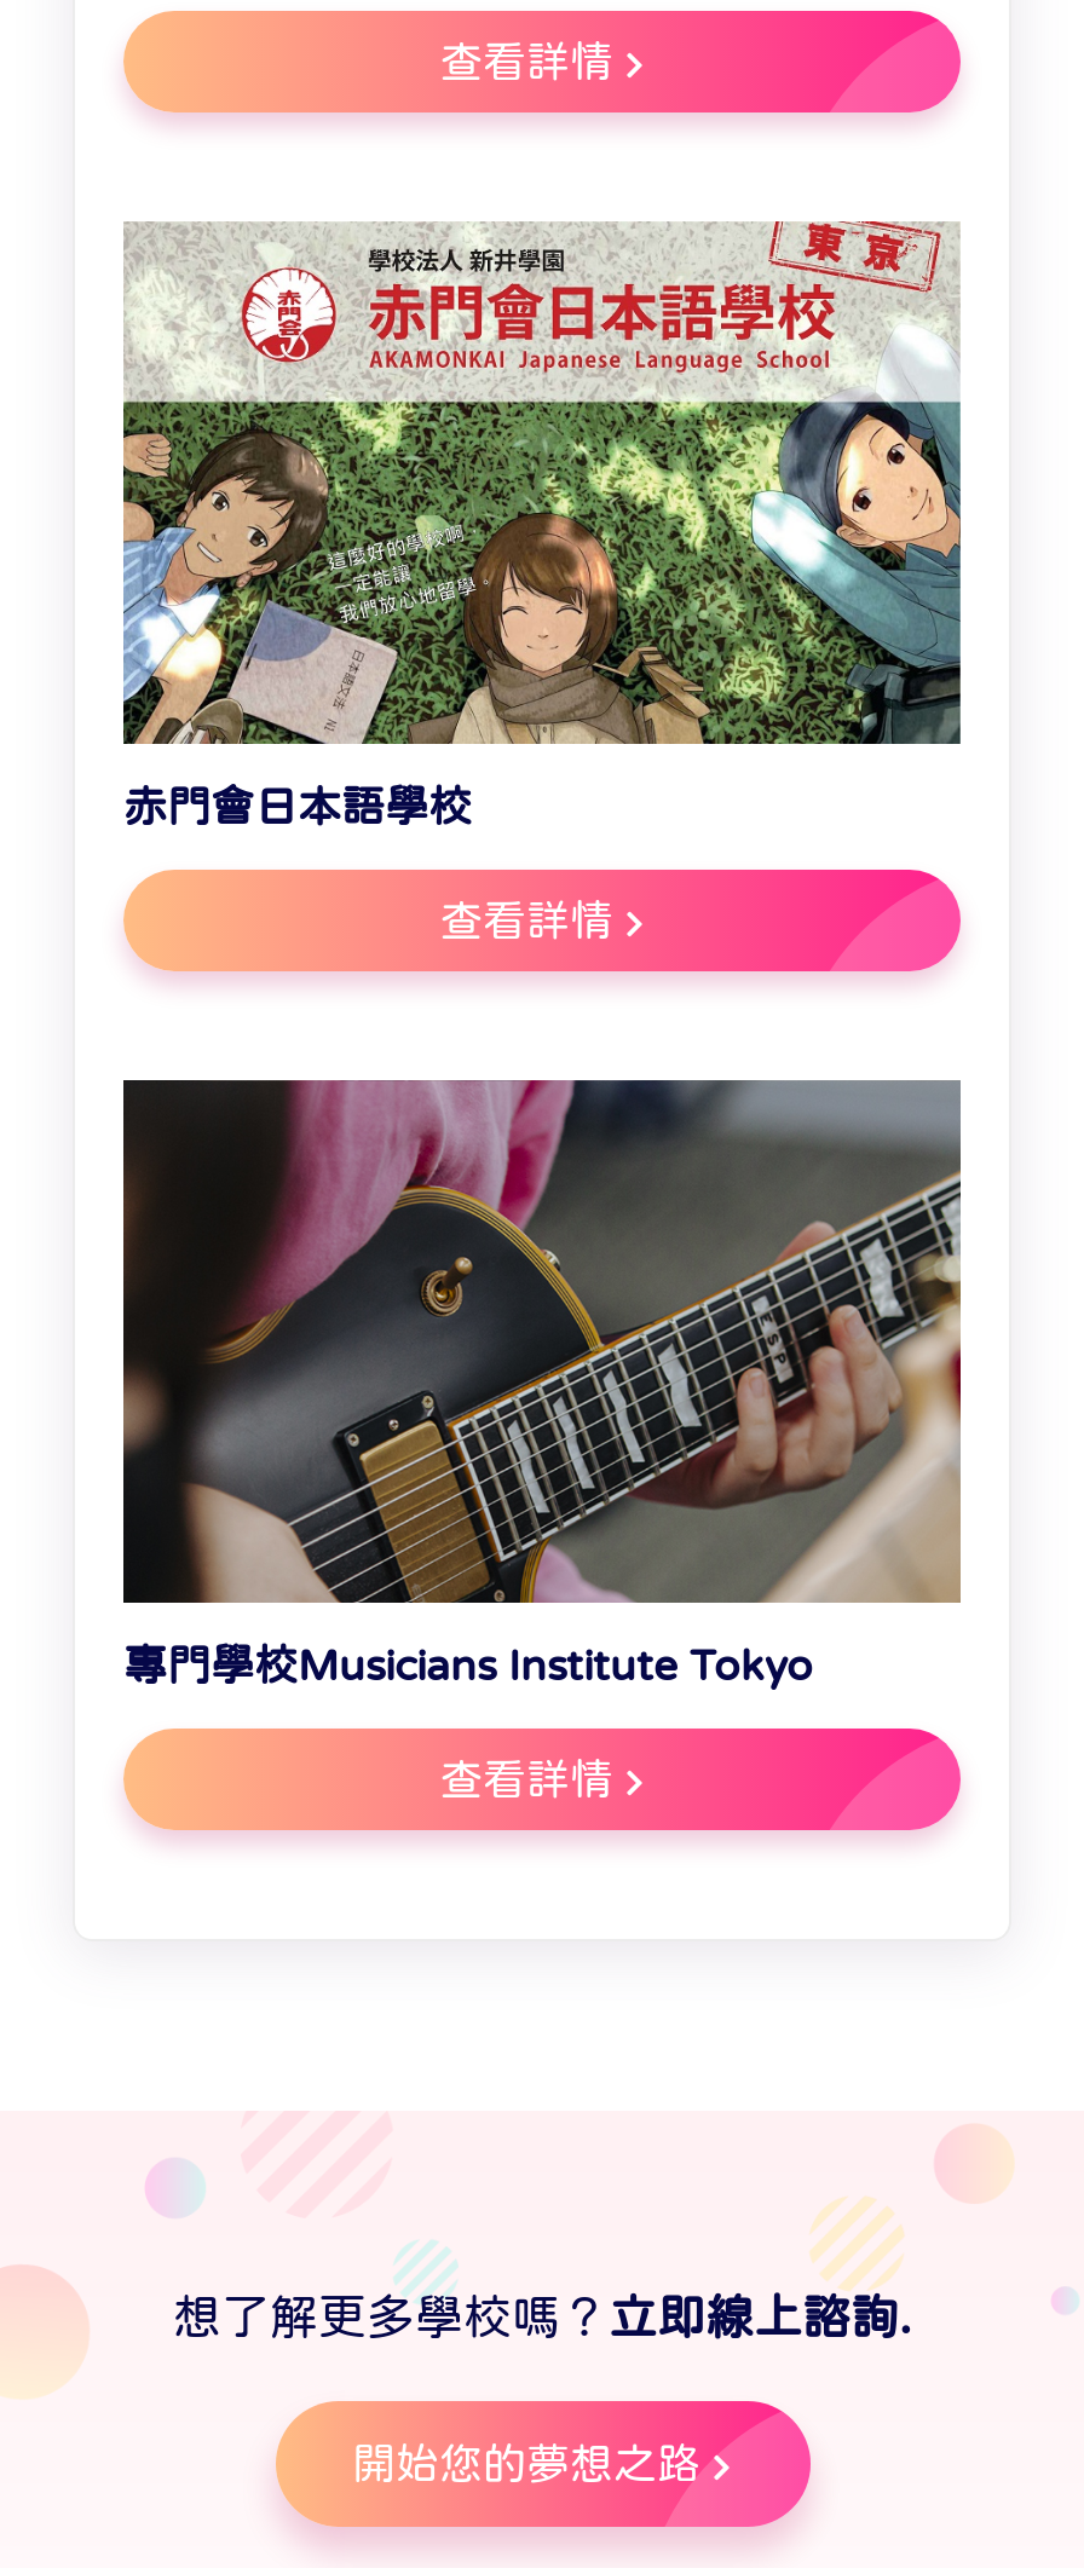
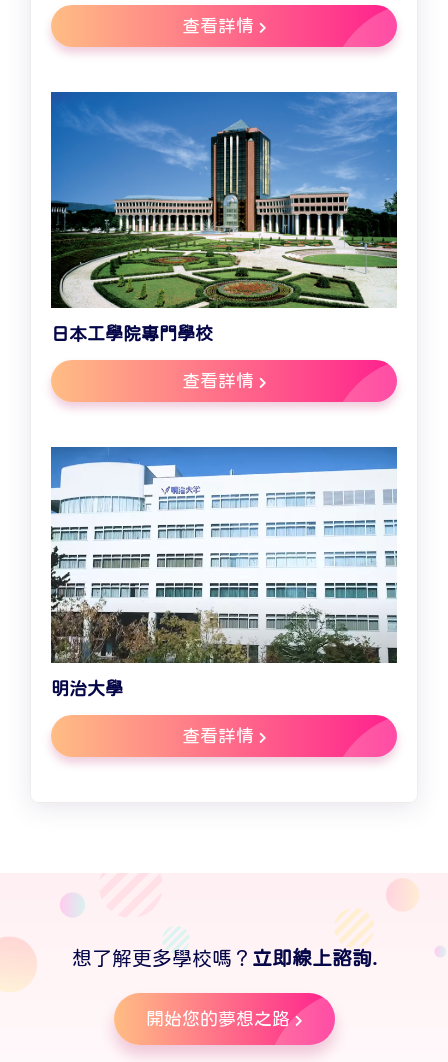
[121,219,963,829] [image] | 赤門會日本語學校 -> [50,91,398,343] [image] | 日本工學院專門學校
[121,1078,963,1688] [image] | 專門學校Musicians Institute Tokyo -> [50,446,398,698] [image] | 明治大學

